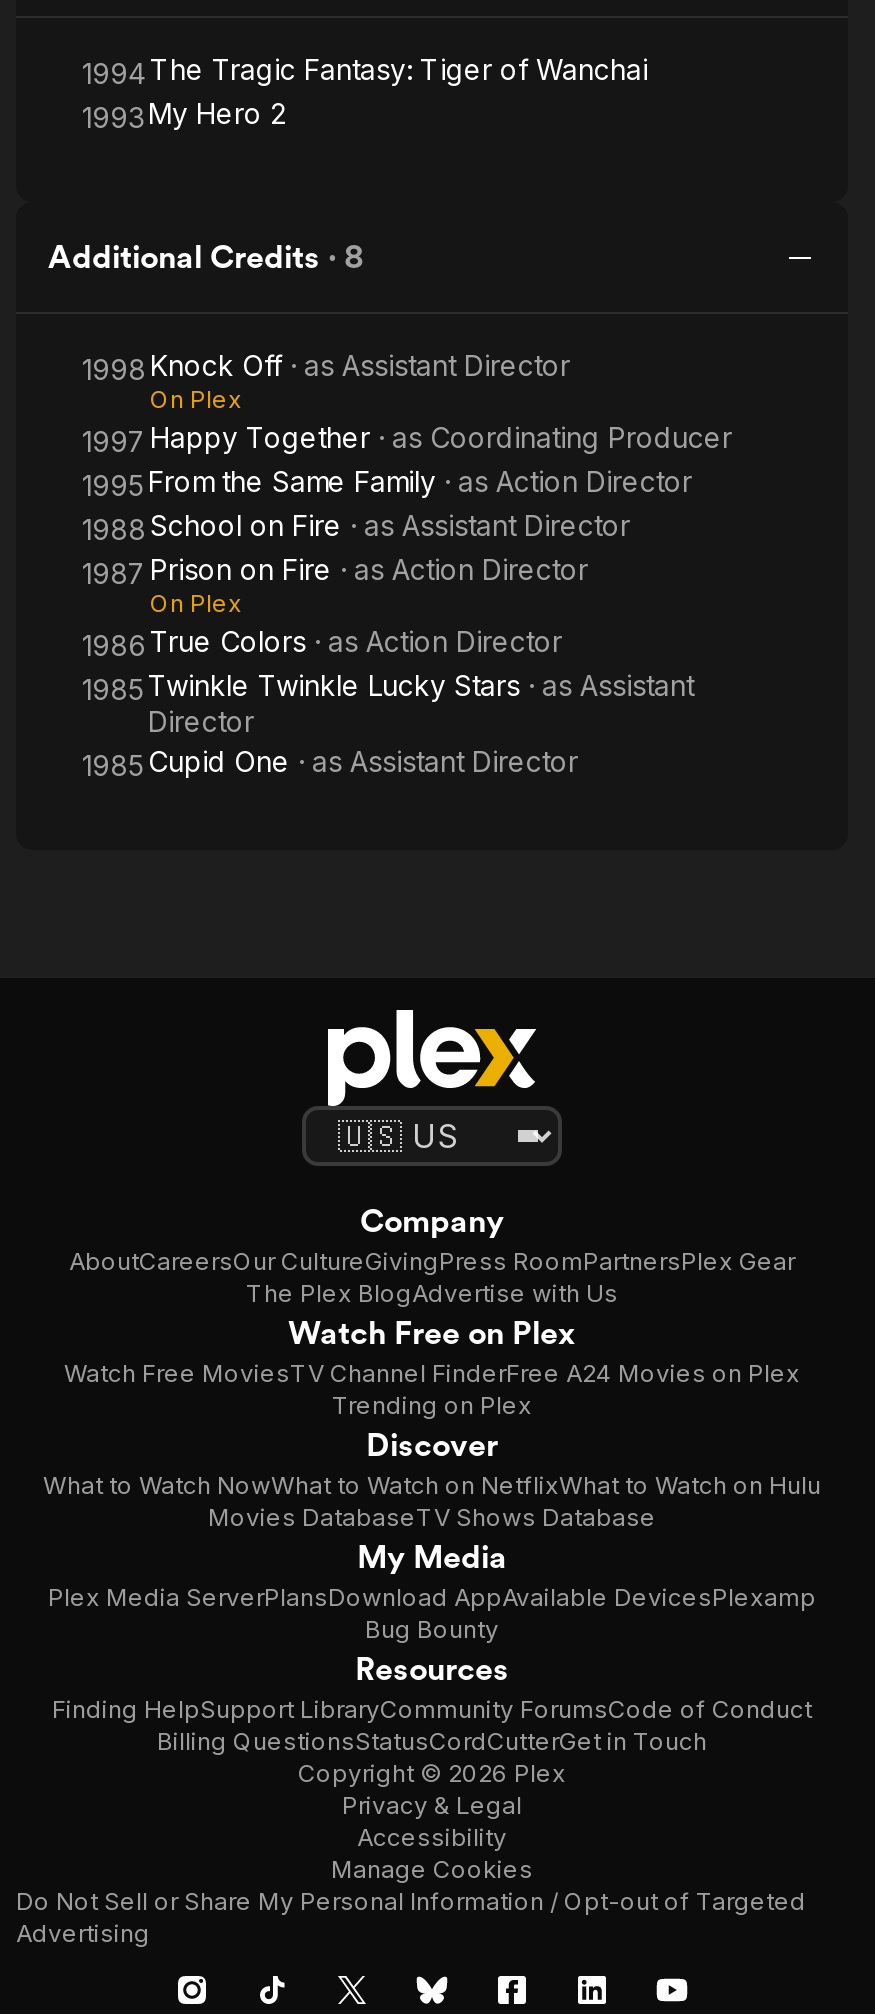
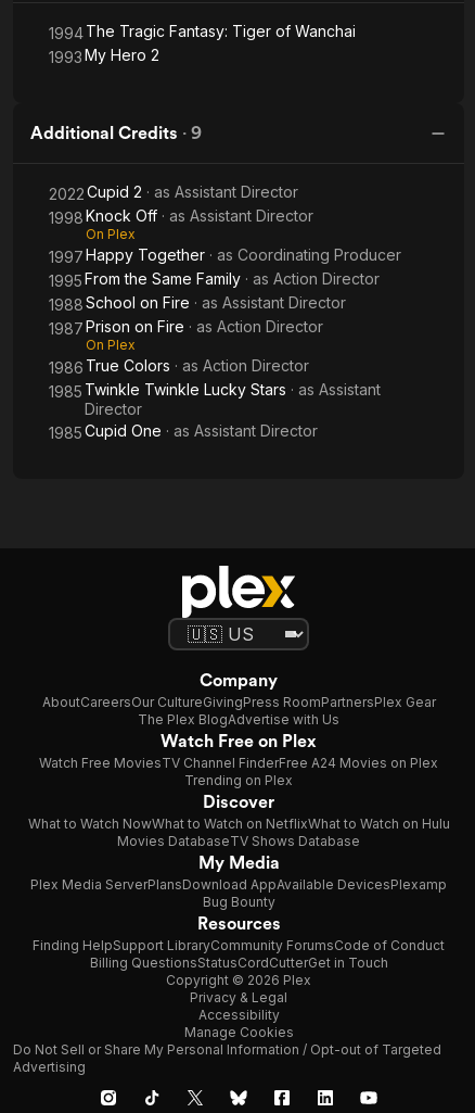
[48,238,364,276] Additional Credits · 8 -> [30,123,298,203] Additional Credits · 9 | 2022 Cupid 2 · as Assistant Director

